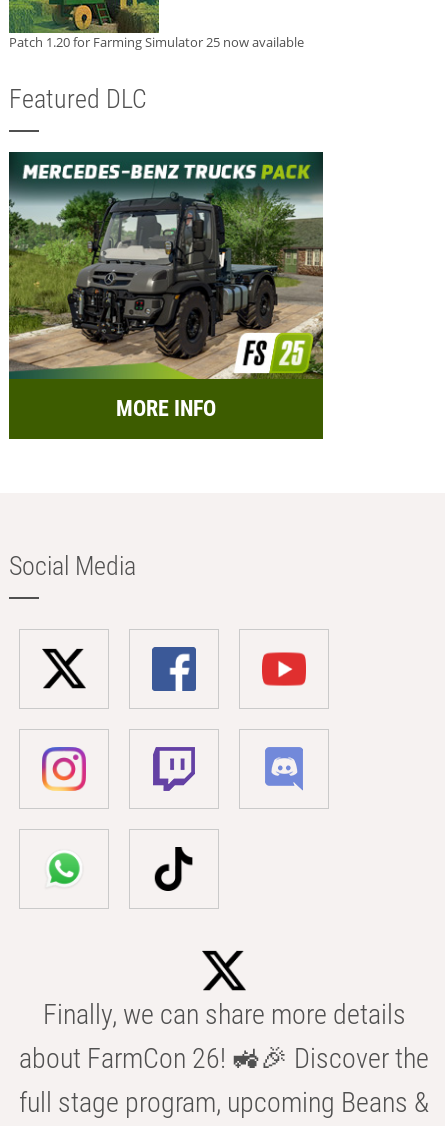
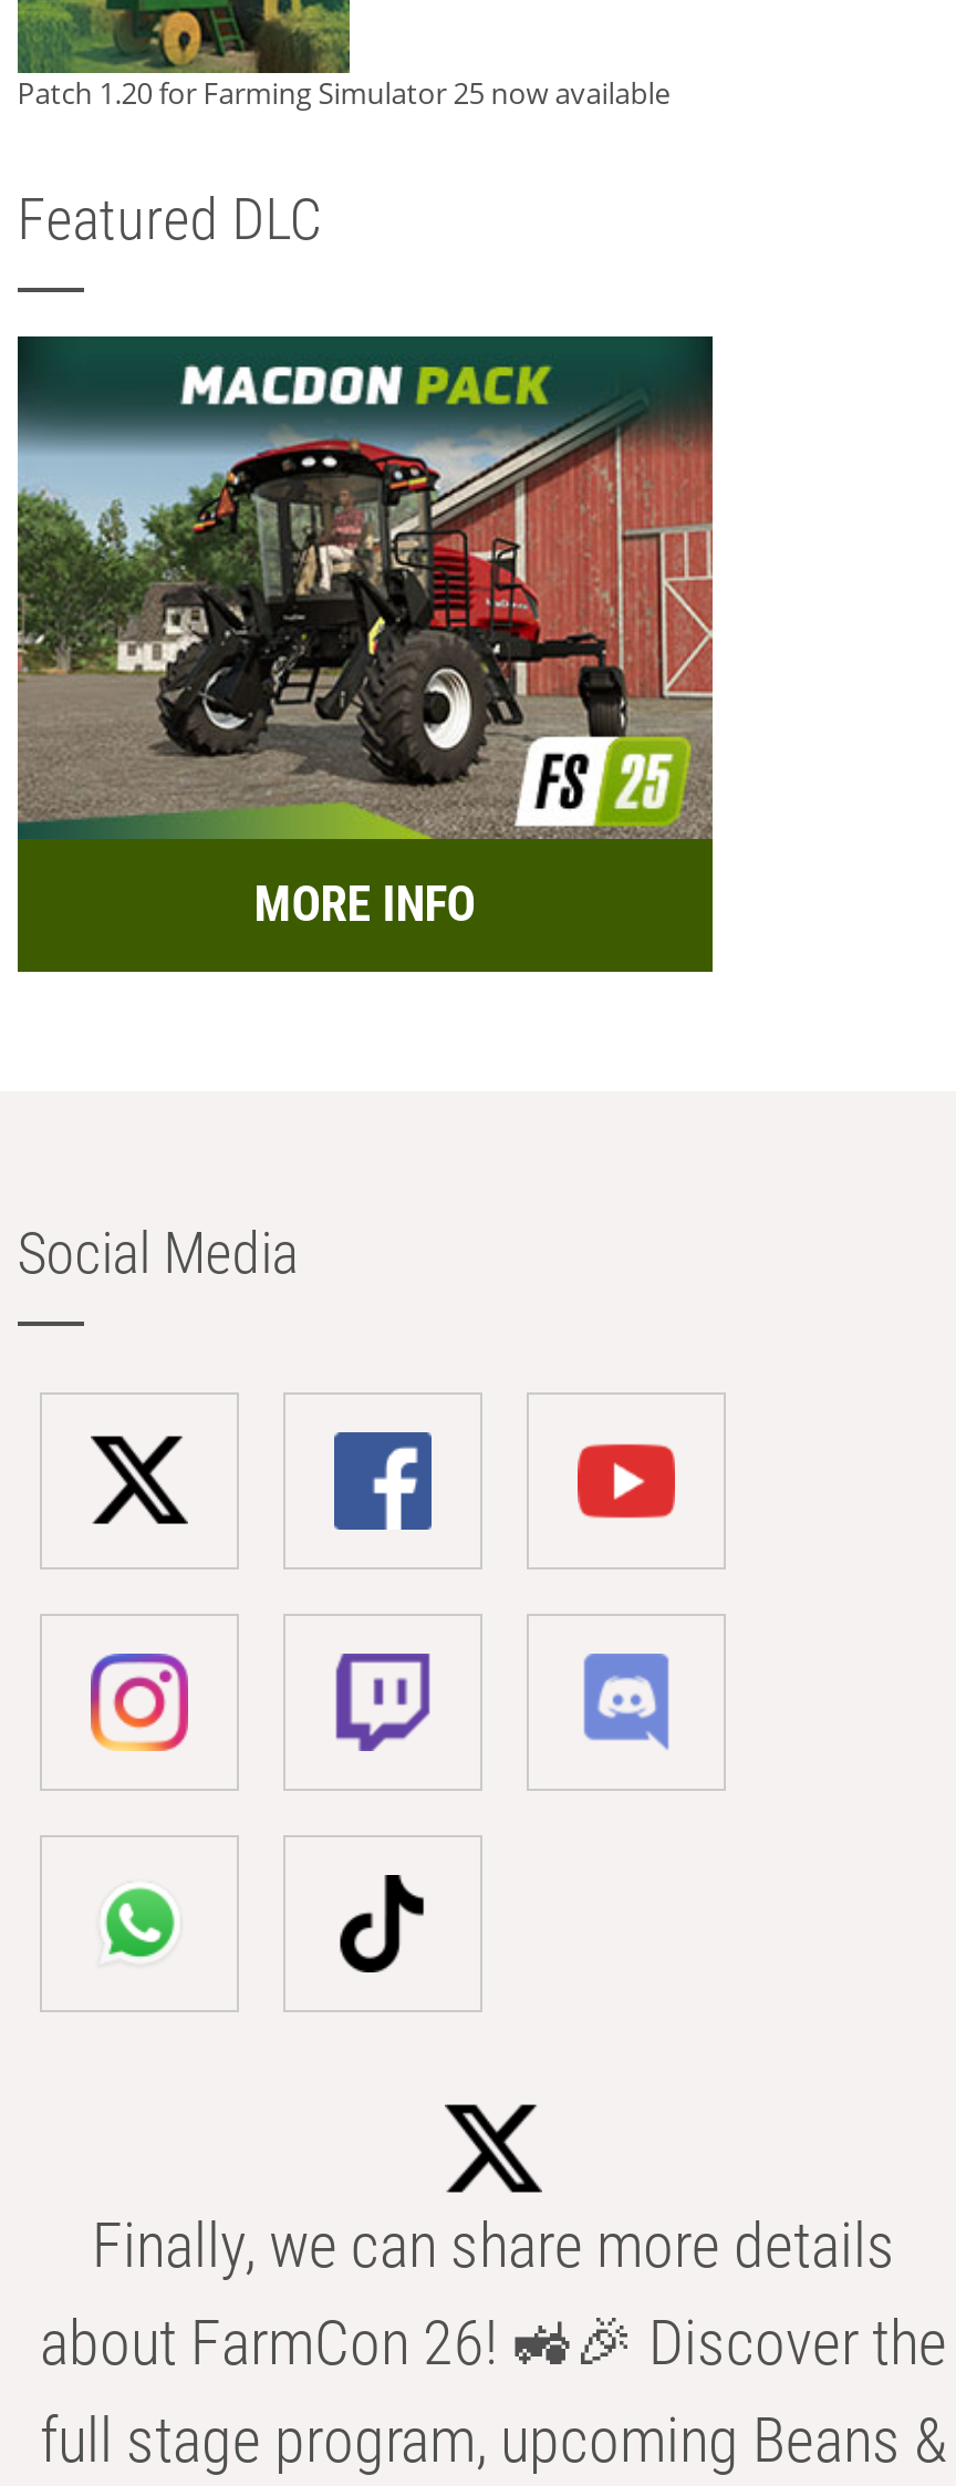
[8,164,324,379] [image] -> [18,365,715,839] [image]

